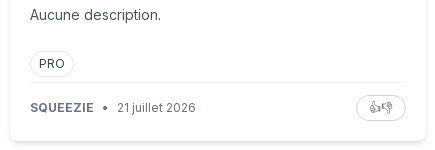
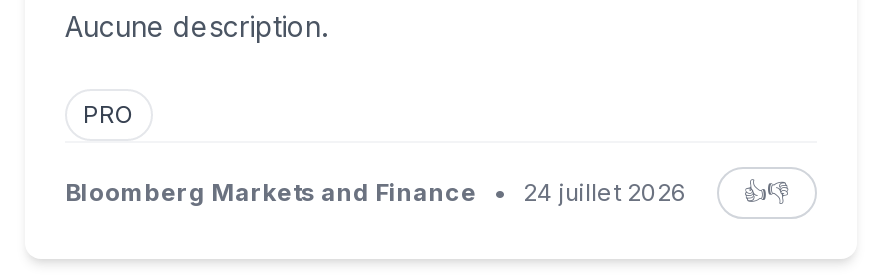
[30,100,196,115] SQUEEZIE • 21 juillet 2026 -> [65,177,687,207] Bloomberg Markets and Finance • 24 juillet 2026

